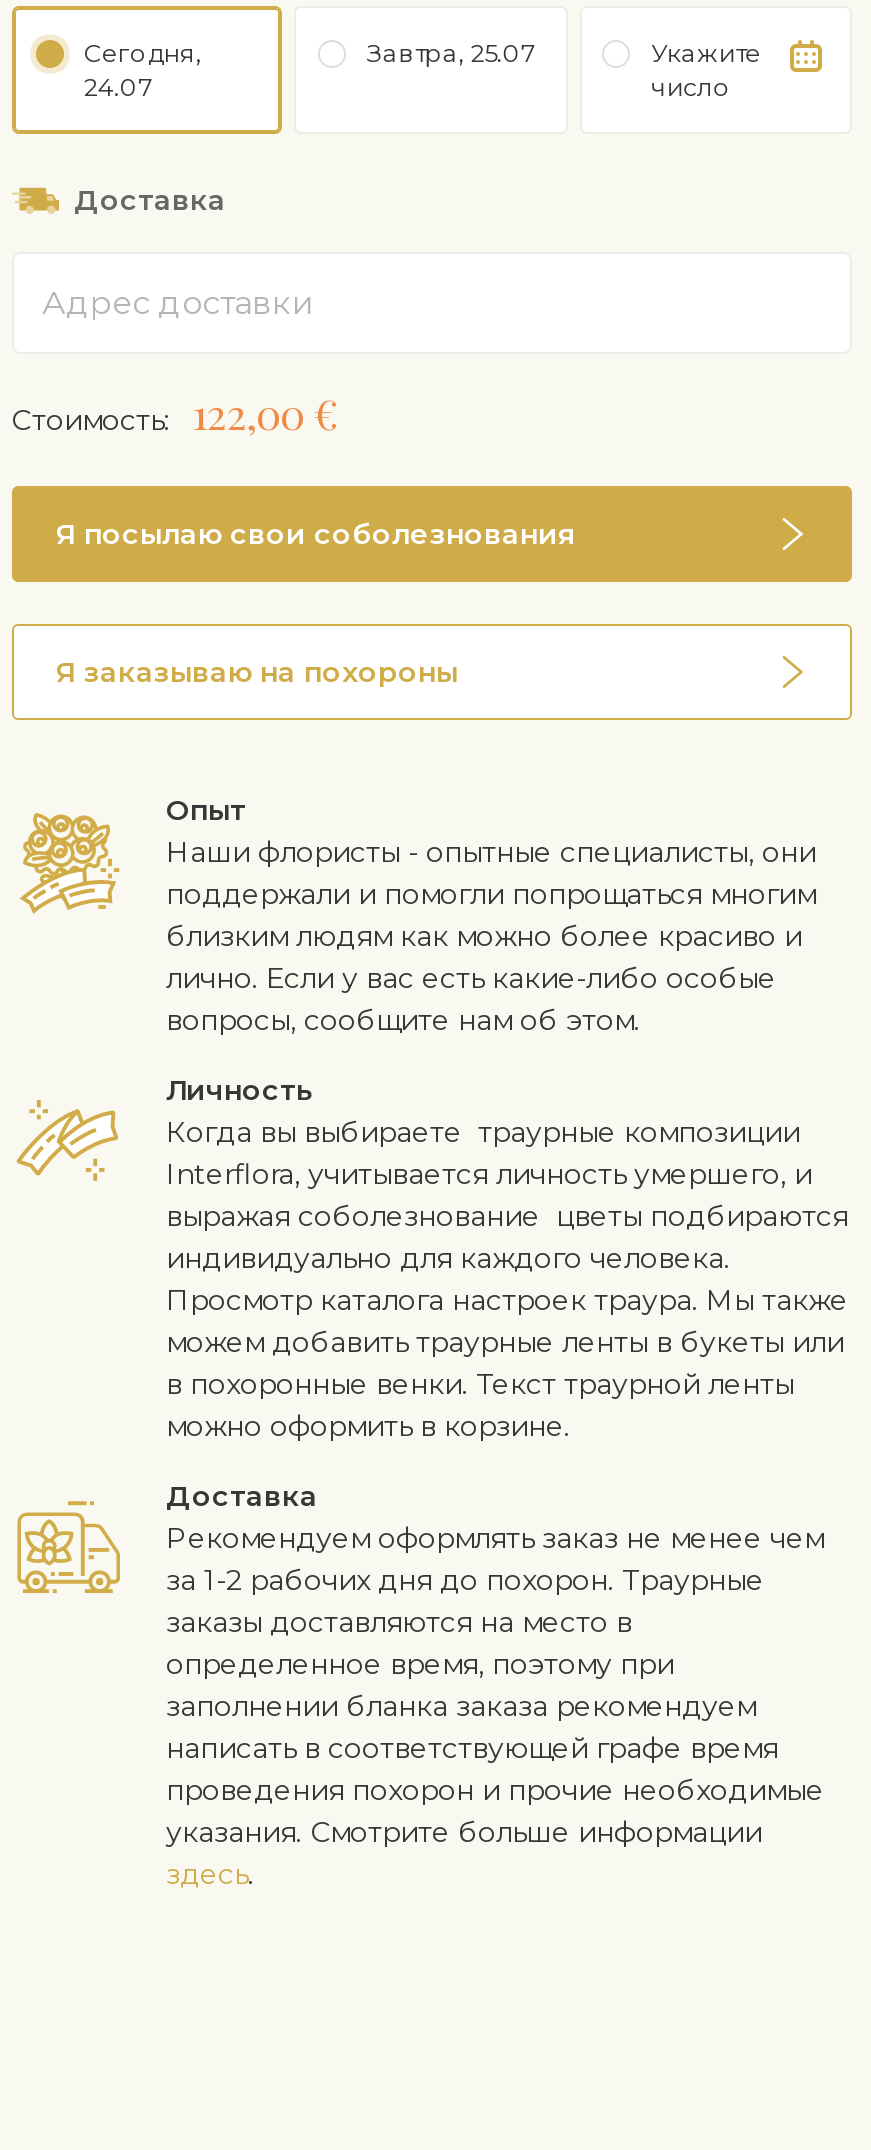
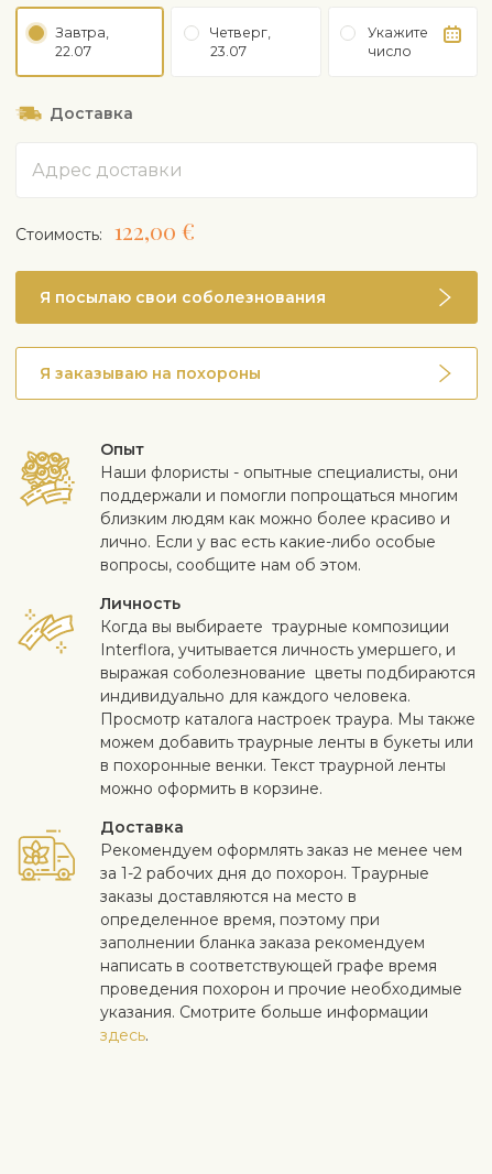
[84,38,202,102] Сегодня, | 24.07 -> [55,24,109,59] Завтра, | 22.07
[367,38,535,68] Завтра, 25.07 -> [211,24,271,59] Четверг, | 23.07

